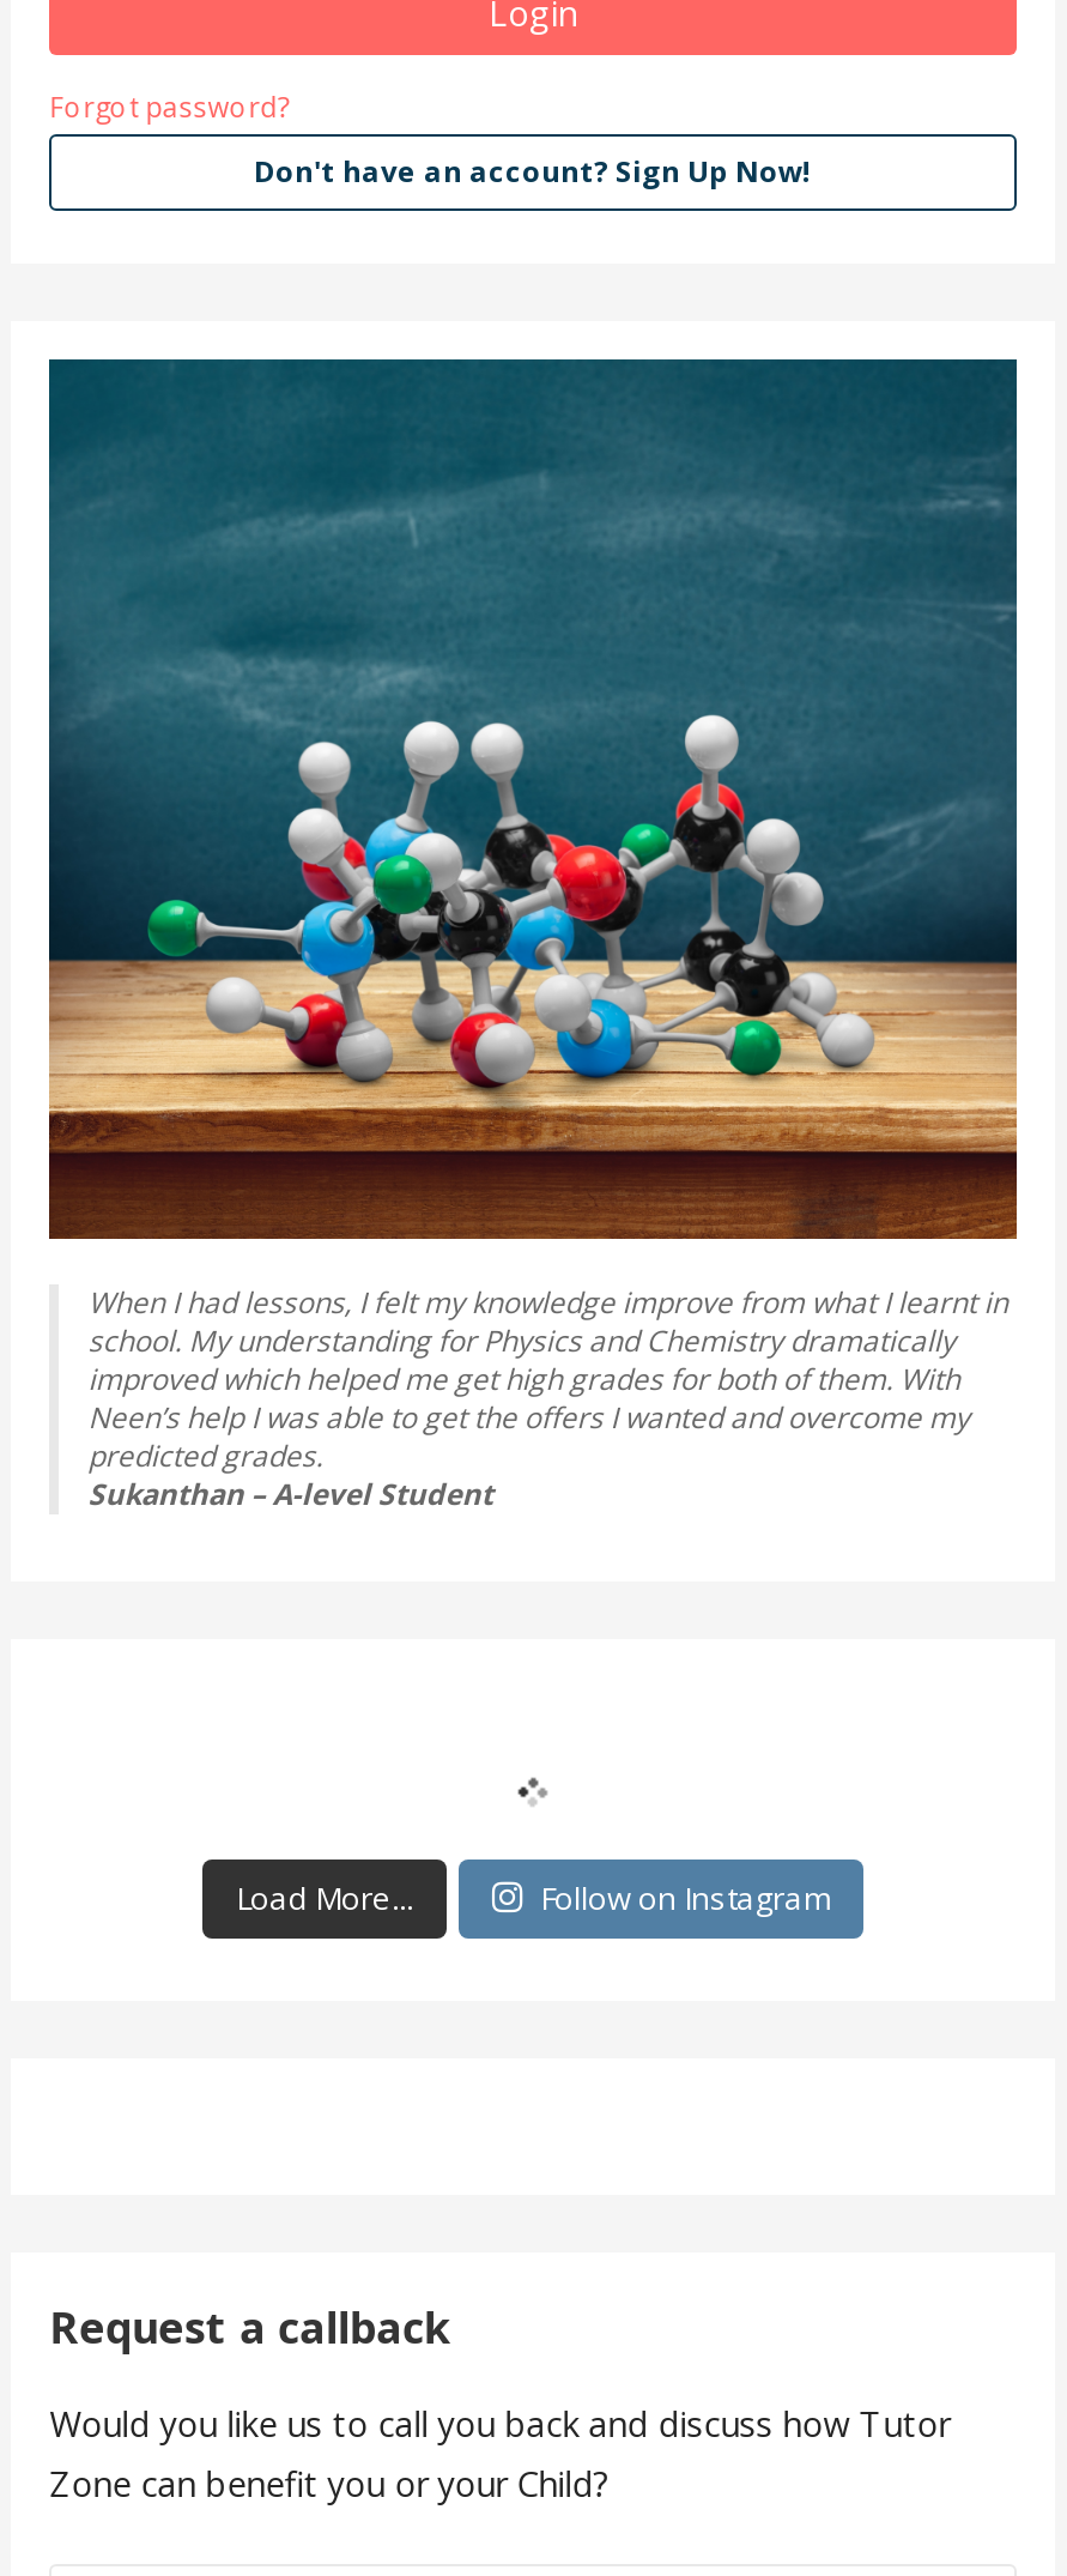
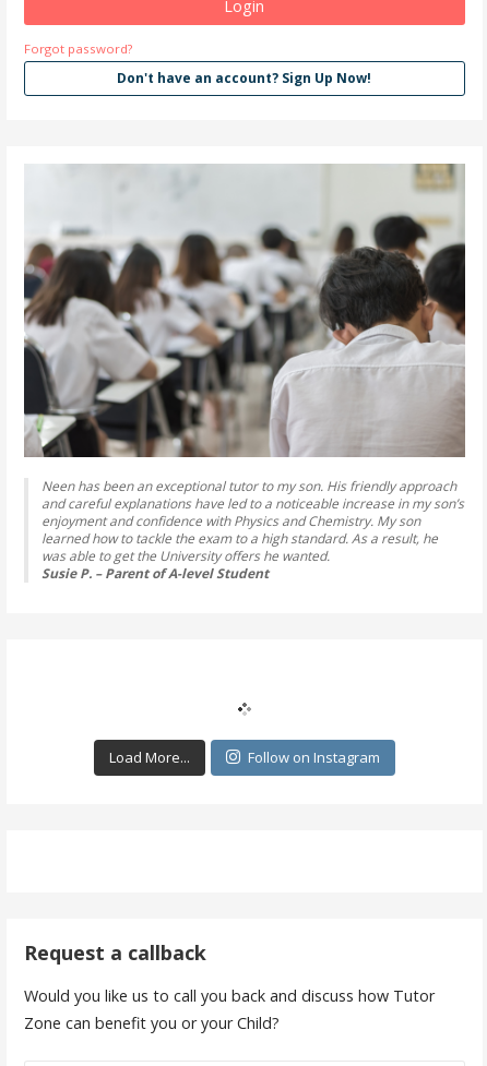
[47,357,1017,1515] [image] | When I had lessons, I felt my knowledge improve from what I learnt in | school. My understanding for Physics and Chemistry dramatically | improved which helped me get high grades for both of them. With | Neen’s help I was able to get the offers I wanted and overcome my | predicted grades. | Sukanthan – A-level Student -> [23,163,466,582] [image] | Neen has been an exceptional tutor to my son. His friendly approach | and careful explanations have led to a noticeable increase in my son’s | enjoyment and confidence with Physics and Chemistry. My son | learned how to tackle the exam to a high standard. As a result, he | was able to get the University offers he wanted. | Susie P. – Parent of A-level Student

